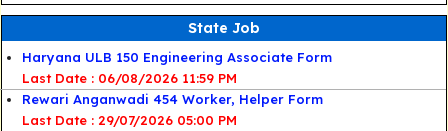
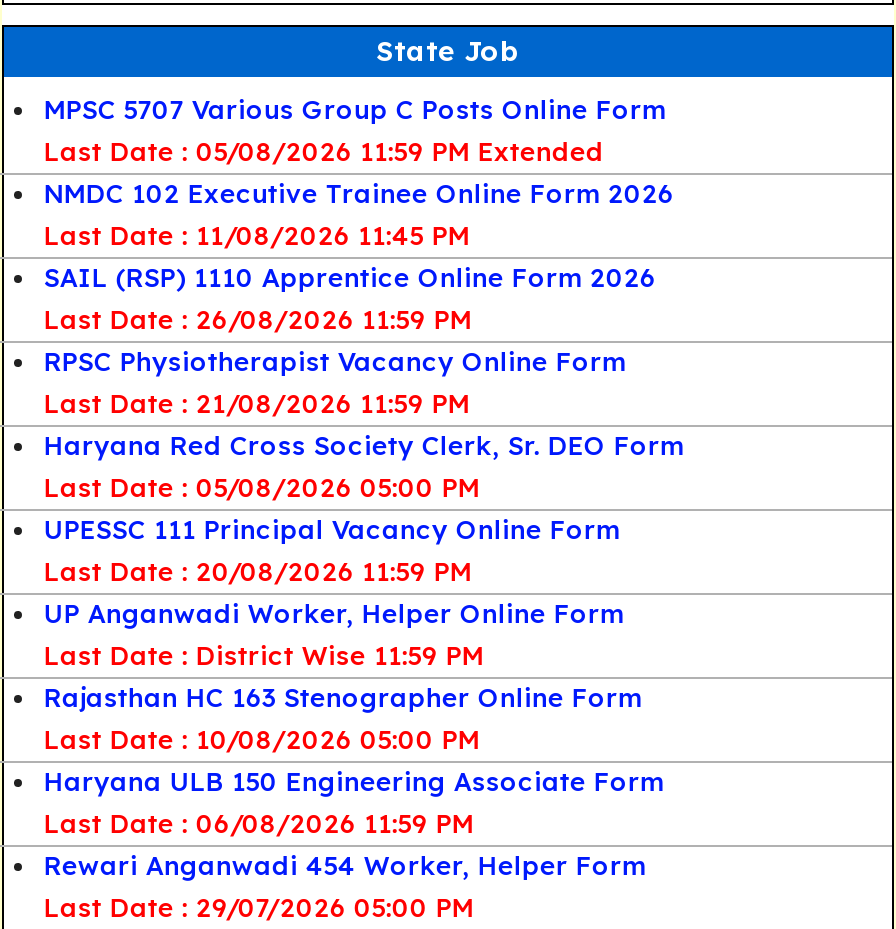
none -> [44,94,684,756] MPSC 5707 Various Group C Posts Online Form | Last Date : 05/08/2026 11:59 PM Extended | NMDC 102 Executive Trainee Online Form 2026 | Last Date : 11/08/2026 11:45 PM | SAIL (RSP) 1110 Apprentice Online Form 2026 | Last Date : 26/08/2026 11:59 PM | RPSC Physiotherapist Vacancy Online Form | Last Date : 21/08/2026 11:59 PM | Haryana Red Cross Society Clerk, Sr. DEO Form | Last Date : 05/08/2026 05:00 PM | UPESSC 111 Principal Vacancy Online Form | Last Date : 20/08/2026 11:59 PM | UP Anganwadi Worker, Helper Online Form | Last Date : District Wise 11:59 PM | Rajasthan HC 163 Stenographer Online Form | Last Date : 10/08/2026 05:00 PM

